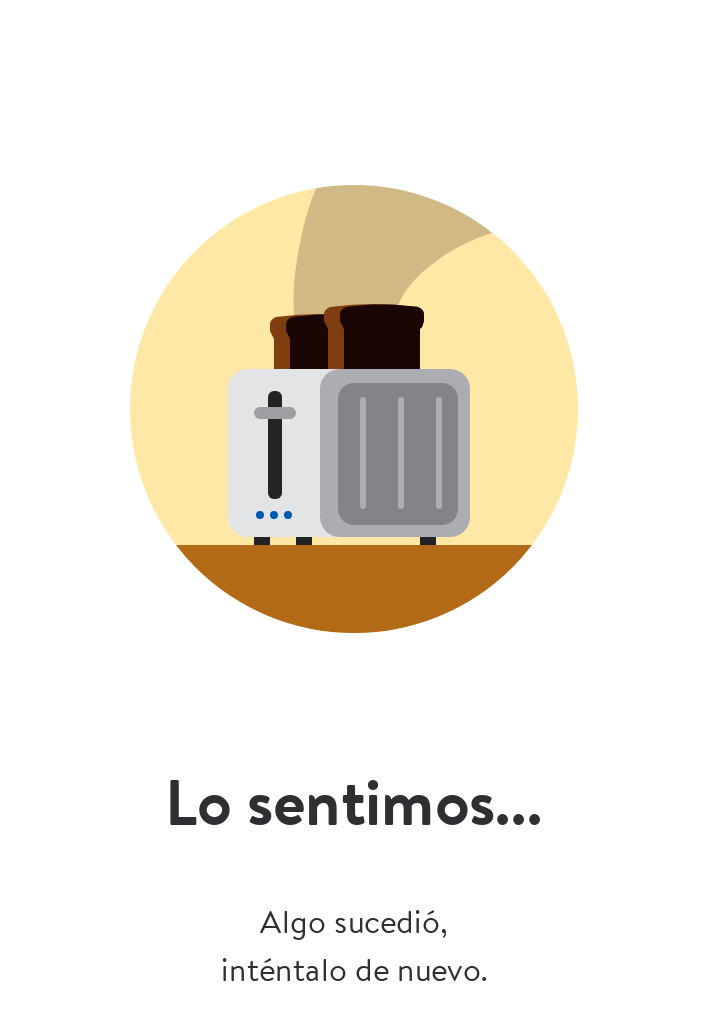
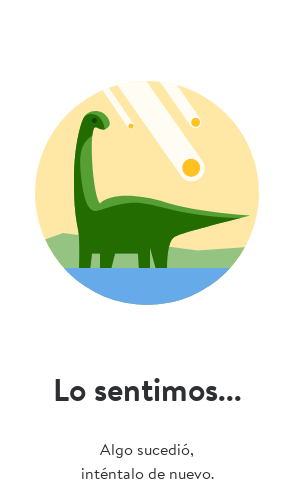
[152,185,554,635] [image] -> [45,82,249,306] [image]

